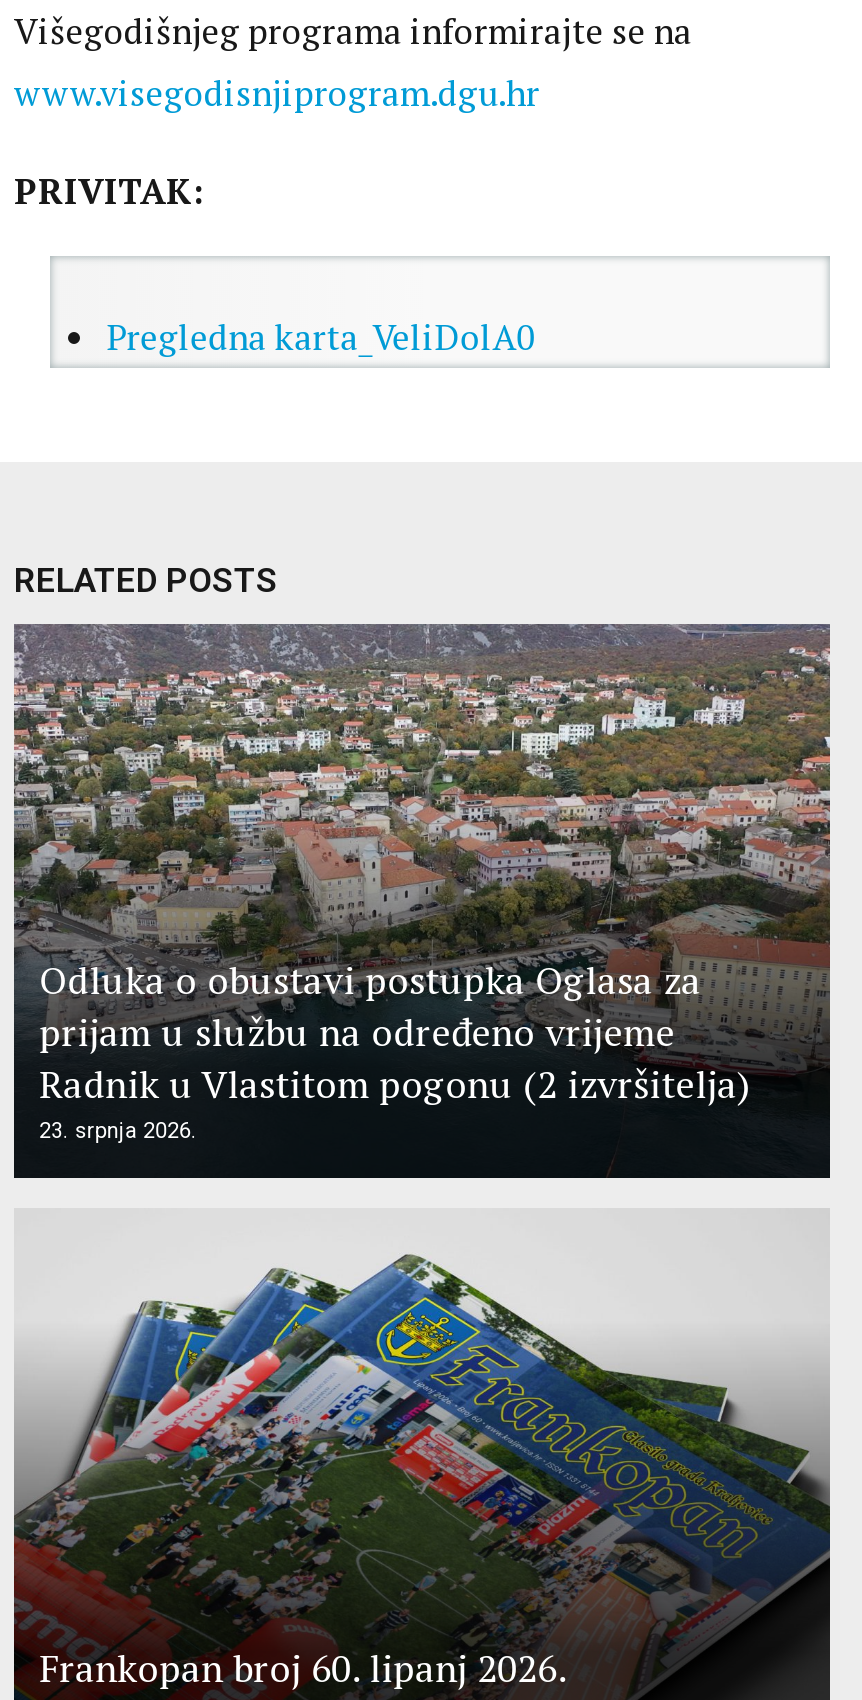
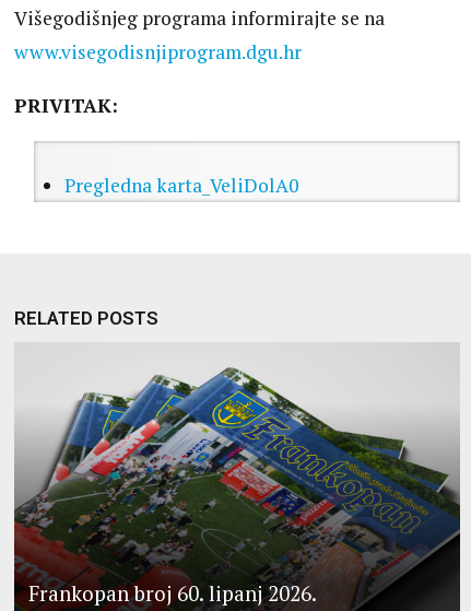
[12,622,832,1145] [image] | Odluka o obustavi postupka Oglasa za | prijam u službu na određeno vrijeme | Radnik u Vlastitom pogonu (2 izvršitelja) | 23. srpnja 2026. -> none
[14,1084,830,1180] [image] -> none

